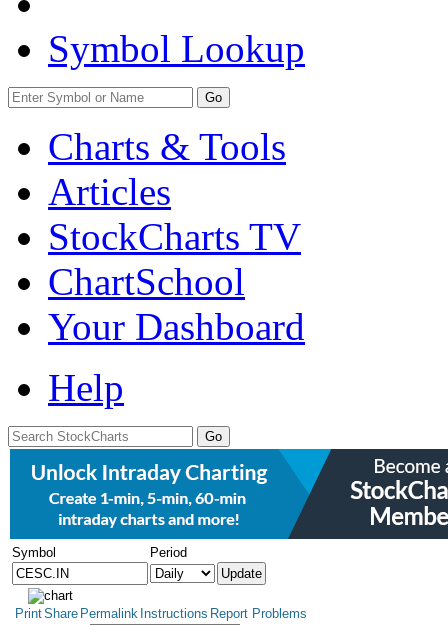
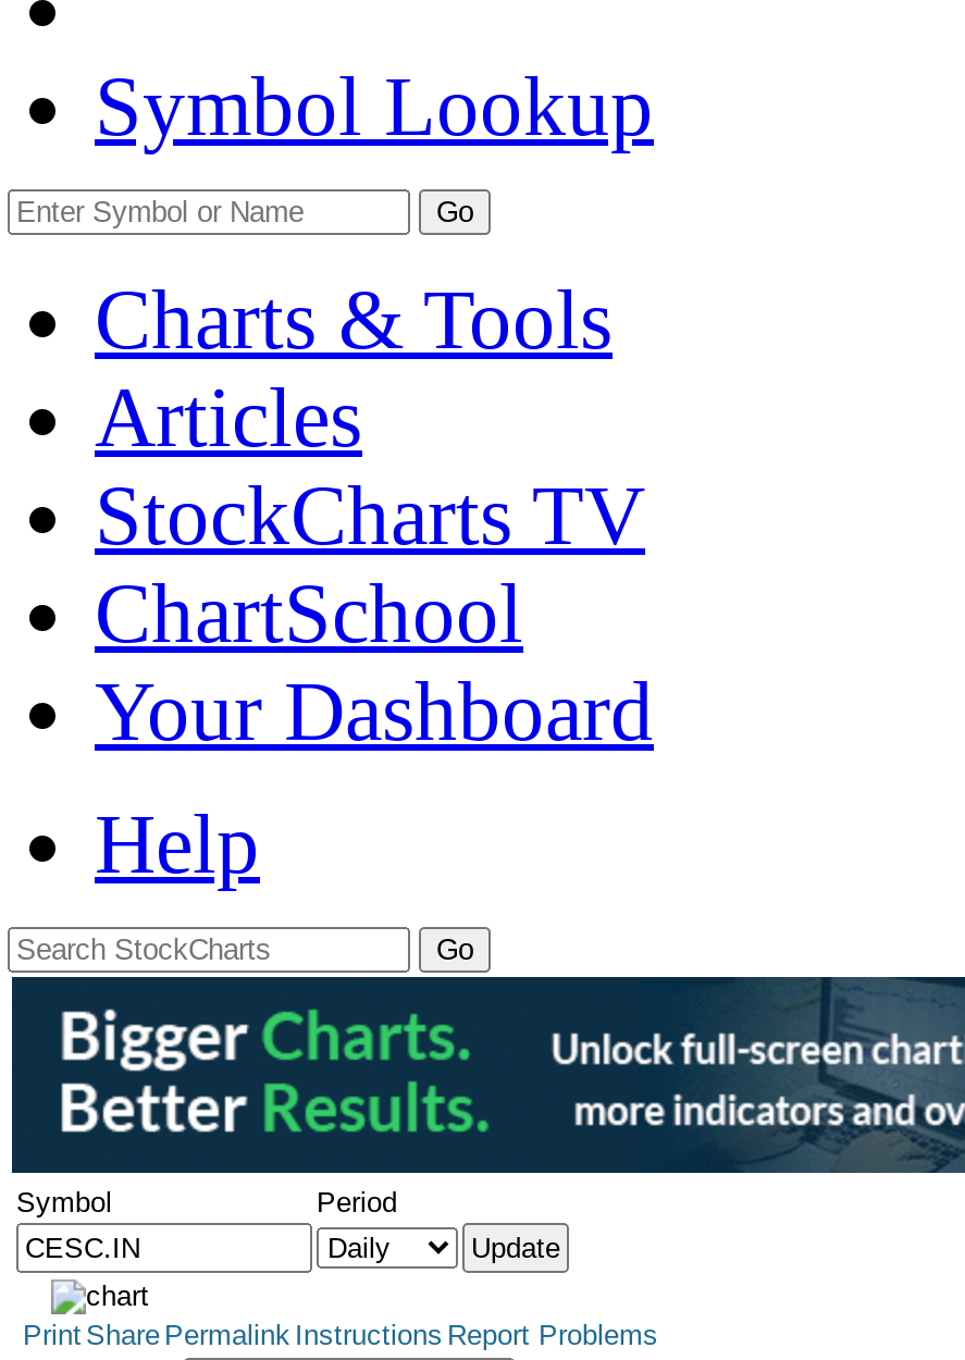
[9,448,445,540] [image] -> [10,975,958,1175] [image]

